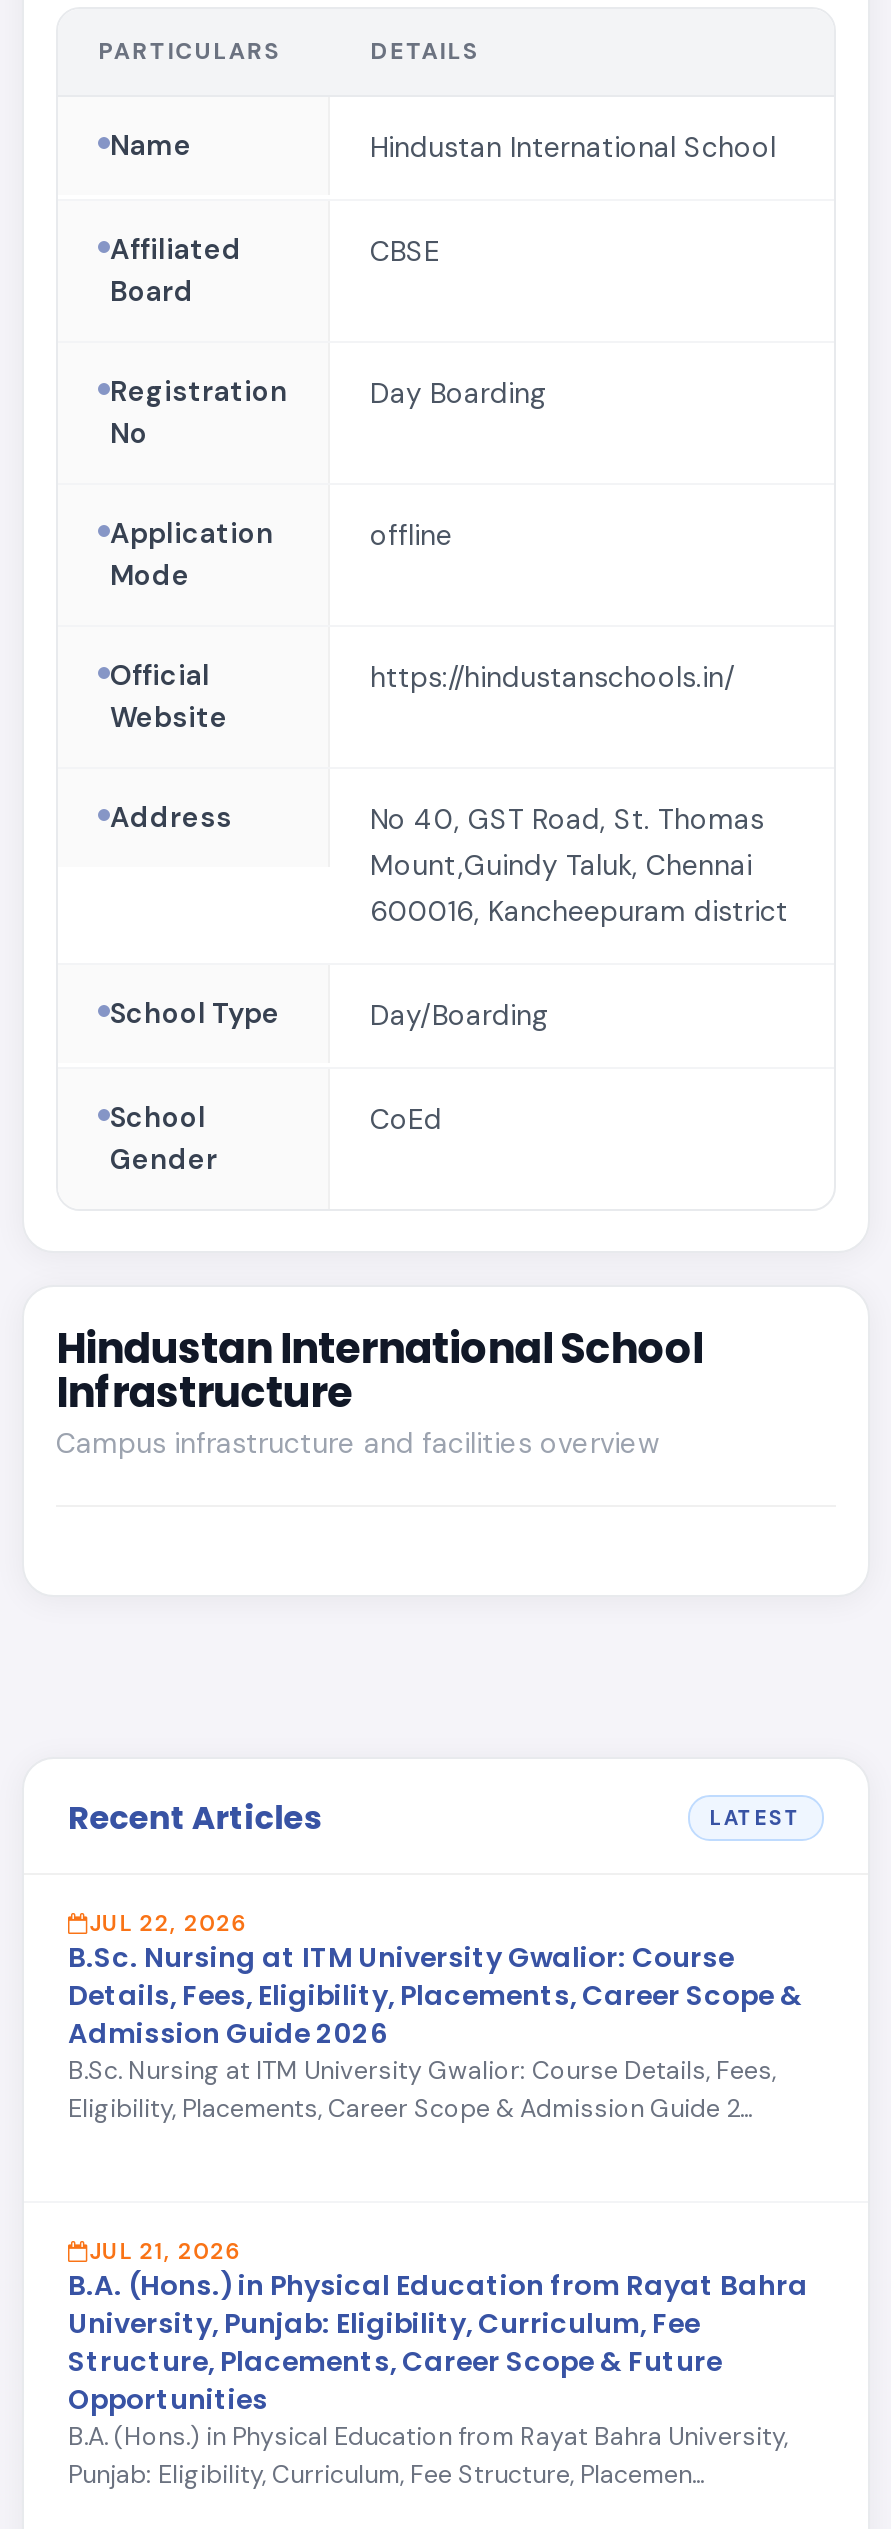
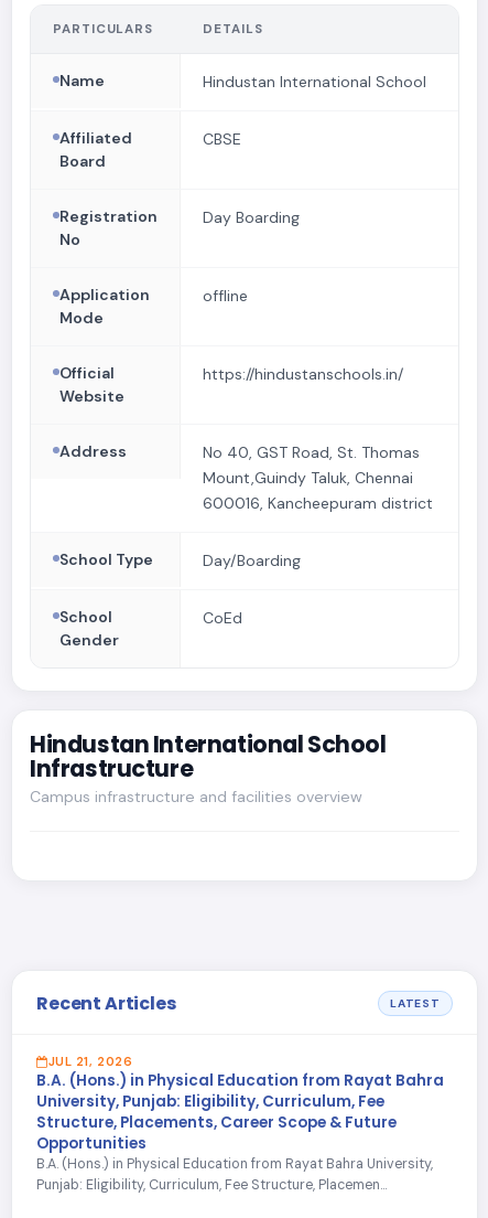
[68,1909,802,2125] JUL 22, 2026 | B.Sc. Nursing at ITM University Gwalior: Course | Details, Fees, Eligibility, Placements, Career Scope & | Admission Guide 2026 | B.Sc. Nursing at ITM University Gwalior: Course Details, Fees, | Eligibility, Placements, Career Scope & Admission Guide 2... -> none

